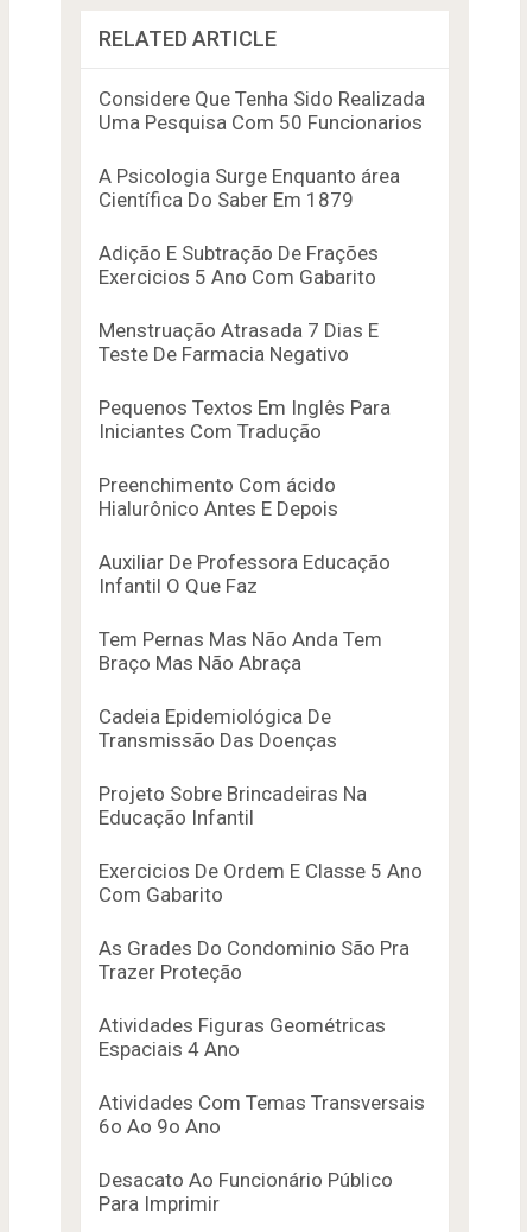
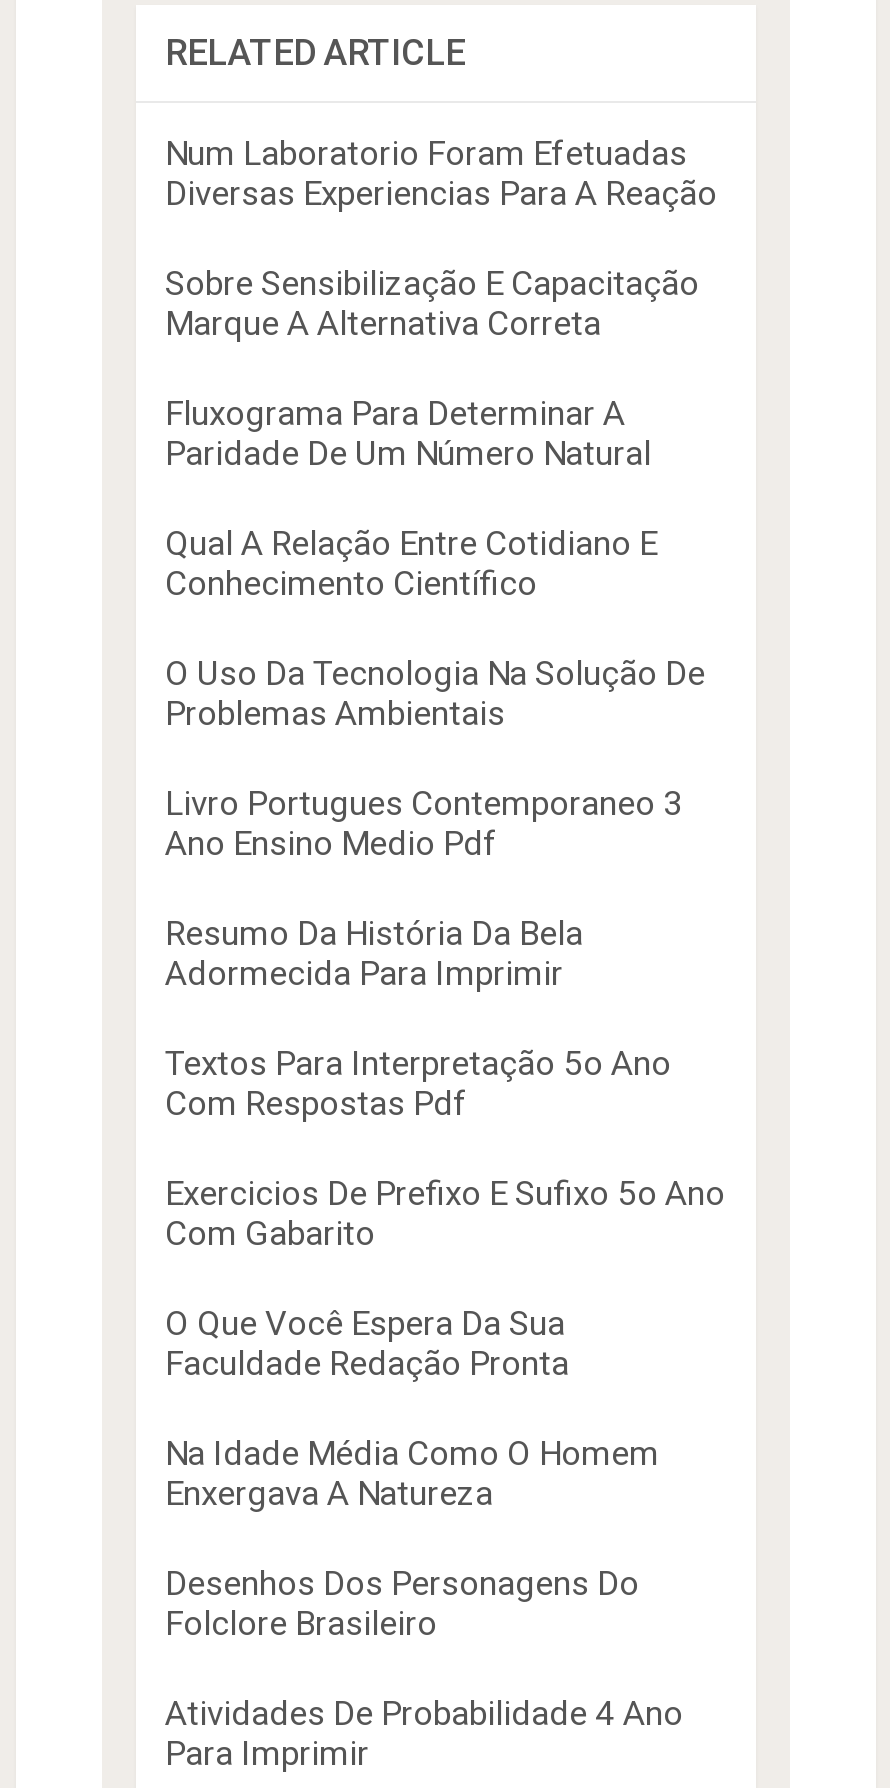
[98,86,424,882] Considere Que Tenha Sido Realizada | Uma Pesquisa Com 50 Funcionarios | A Psicologia Surge Enquanto área | Científica Do Saber Em 1879 | Adição E Subtração De Frações | Exercicios 5 Ano Com Gabarito | Menstruação Atrasada 7 Dias E | Teste De Farmacia Negativo | Pequenos Textos Em Inglês Para | Iniciantes Com Tradução | Preenchimento Com ácido | Hialurônico Antes E Depois | Auxiliar De Professora Educação | Infantil O Que Faz | Tem Pernas Mas Não Anda Tem | Braço Mas Não Abraça | Cadeia Epidemiológica De | Transmissão Das Doenças | Projeto Sobre Brincadeiras Na | Educação Infantil | Exercicios De Ordem E Classe 5 Ano -> [165,132,725,1212] Num Laboratorio Foram Efetuadas | Diversas Experiencias Para A Reação | Sobre Sensibilização E Capacitação | Marque A Alternativa Correta | Fluxograma Para Determinar A | Paridade De Um Número Natural | Qual A Relação Entre Cotidiano E | Conhecimento Científico | O Uso Da Tecnologia Na Solução De | Problemas Ambientais | Livro Portugues Contemporaneo 3 | Ano Ensino Medio Pdf | Resumo Da História Da Bela | Adormecida Para Imprimir | Textos Para Interpretação 5o Ano | Com Respostas Pdf | Exercicios De Prefixo E Sufixo 5o Ano
[98,936,409,983] As Grades Do Condominio São Pra | Trazer Proteção -> [165,1302,569,1382] O Que Você Espera Da Sua | Faculdade Redação Pronta
[98,1013,385,1060] Atividades Figuras Geométricas | Espaciais 4 Ano -> [165,1432,659,1512] Na Idade Média Como O Homem | Enxergava A Natureza
[98,1090,424,1138] Atividades Com Temas Transversais | 6o Ao 9o Ano -> [165,1562,639,1642] Desenhos Dos Personagens Do | Folclore Brasileiro
[98,1167,392,1191] Desacato Ao Funcionário Público -> [165,1692,683,1732] Atividades De Probabilidade 4 Ano

